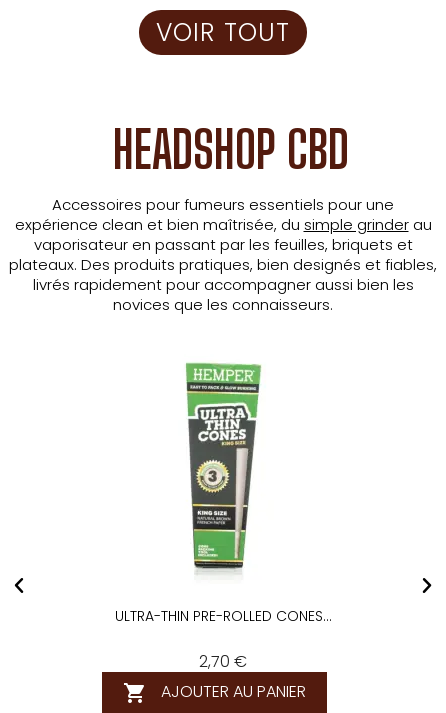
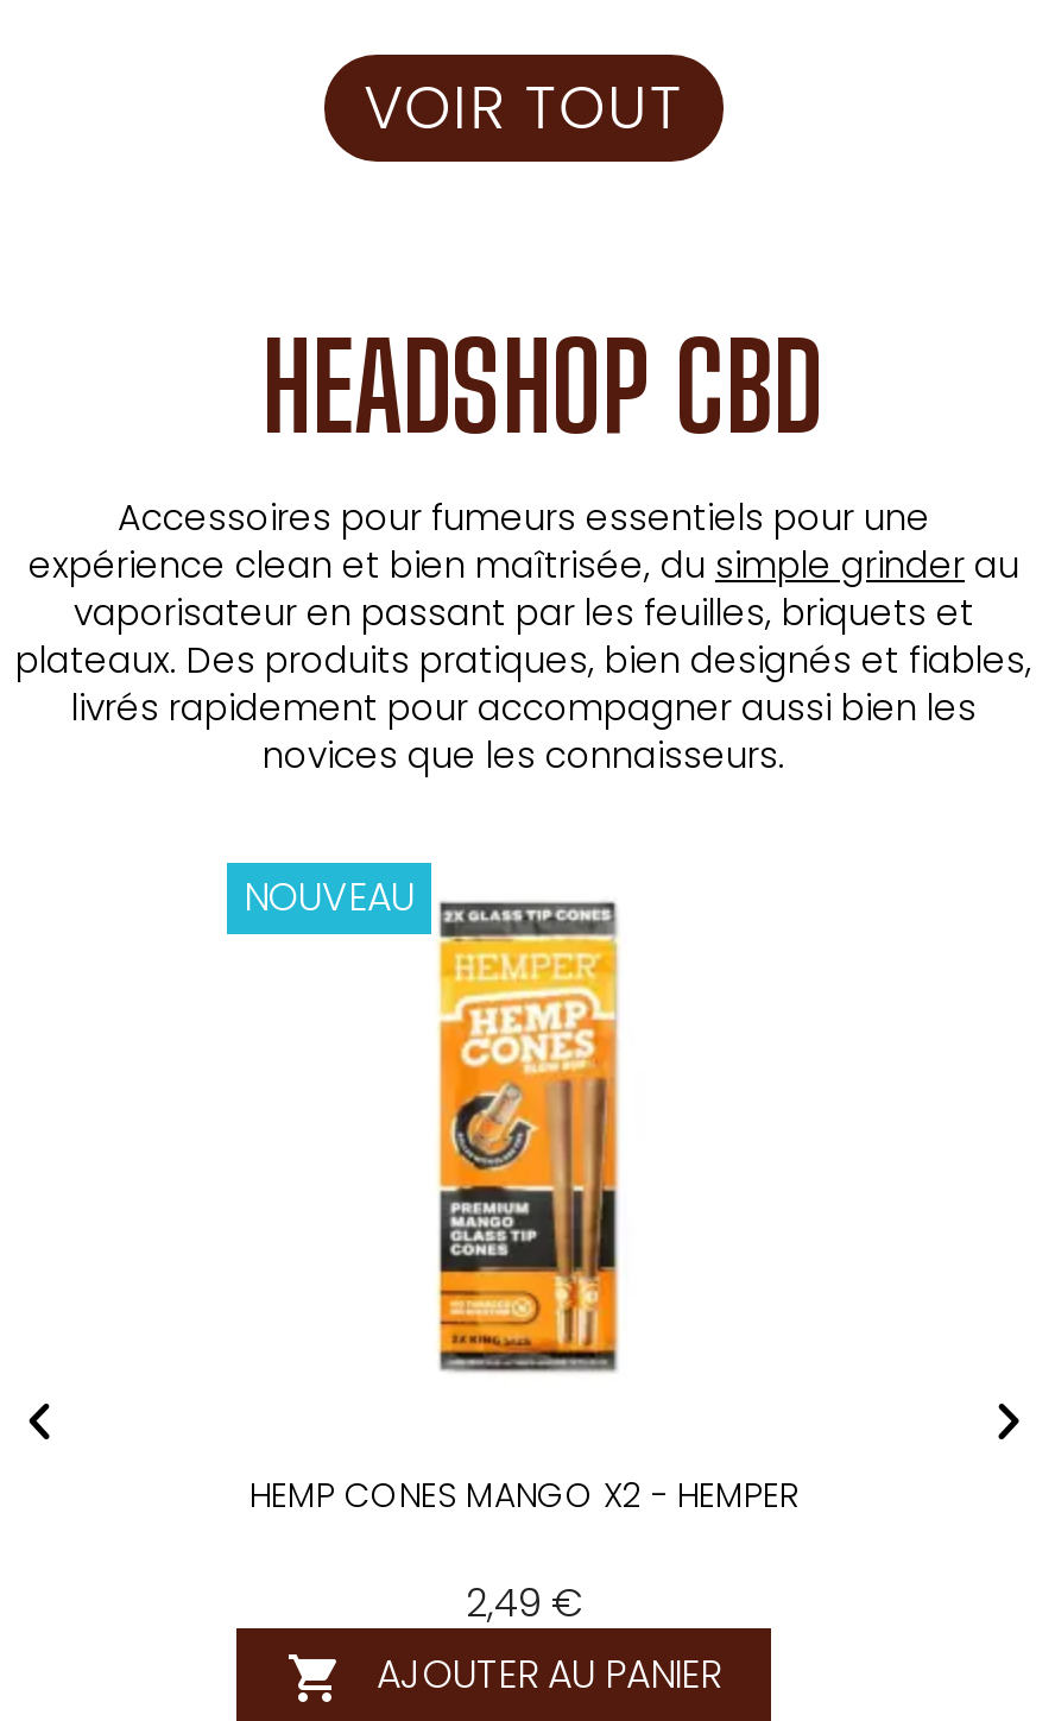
none -> [244,870,415,924] NOUVEAU
[114,362,331,626] [image] | ULTRA-THIN PRE-ROLLED CONES... -> [249,894,798,1519] [image] | HEMP CONES MANGO X2 - HEMPER
[199,650,247,673] 2,70 € -> [466,1576,582,1631] 2,49 €

